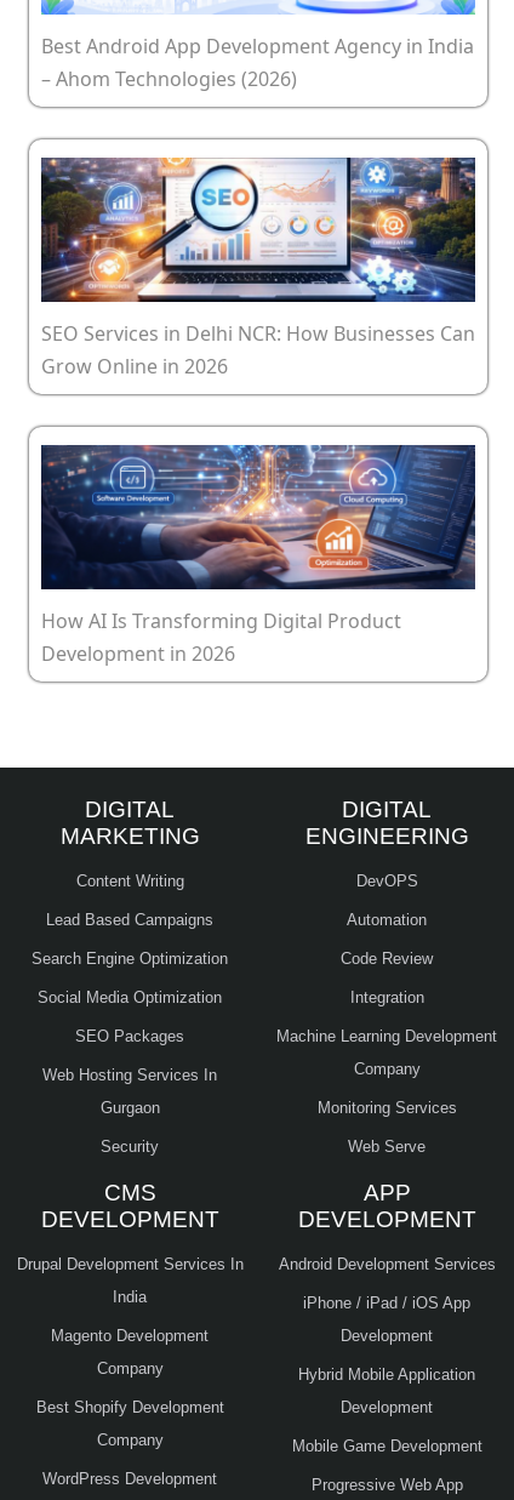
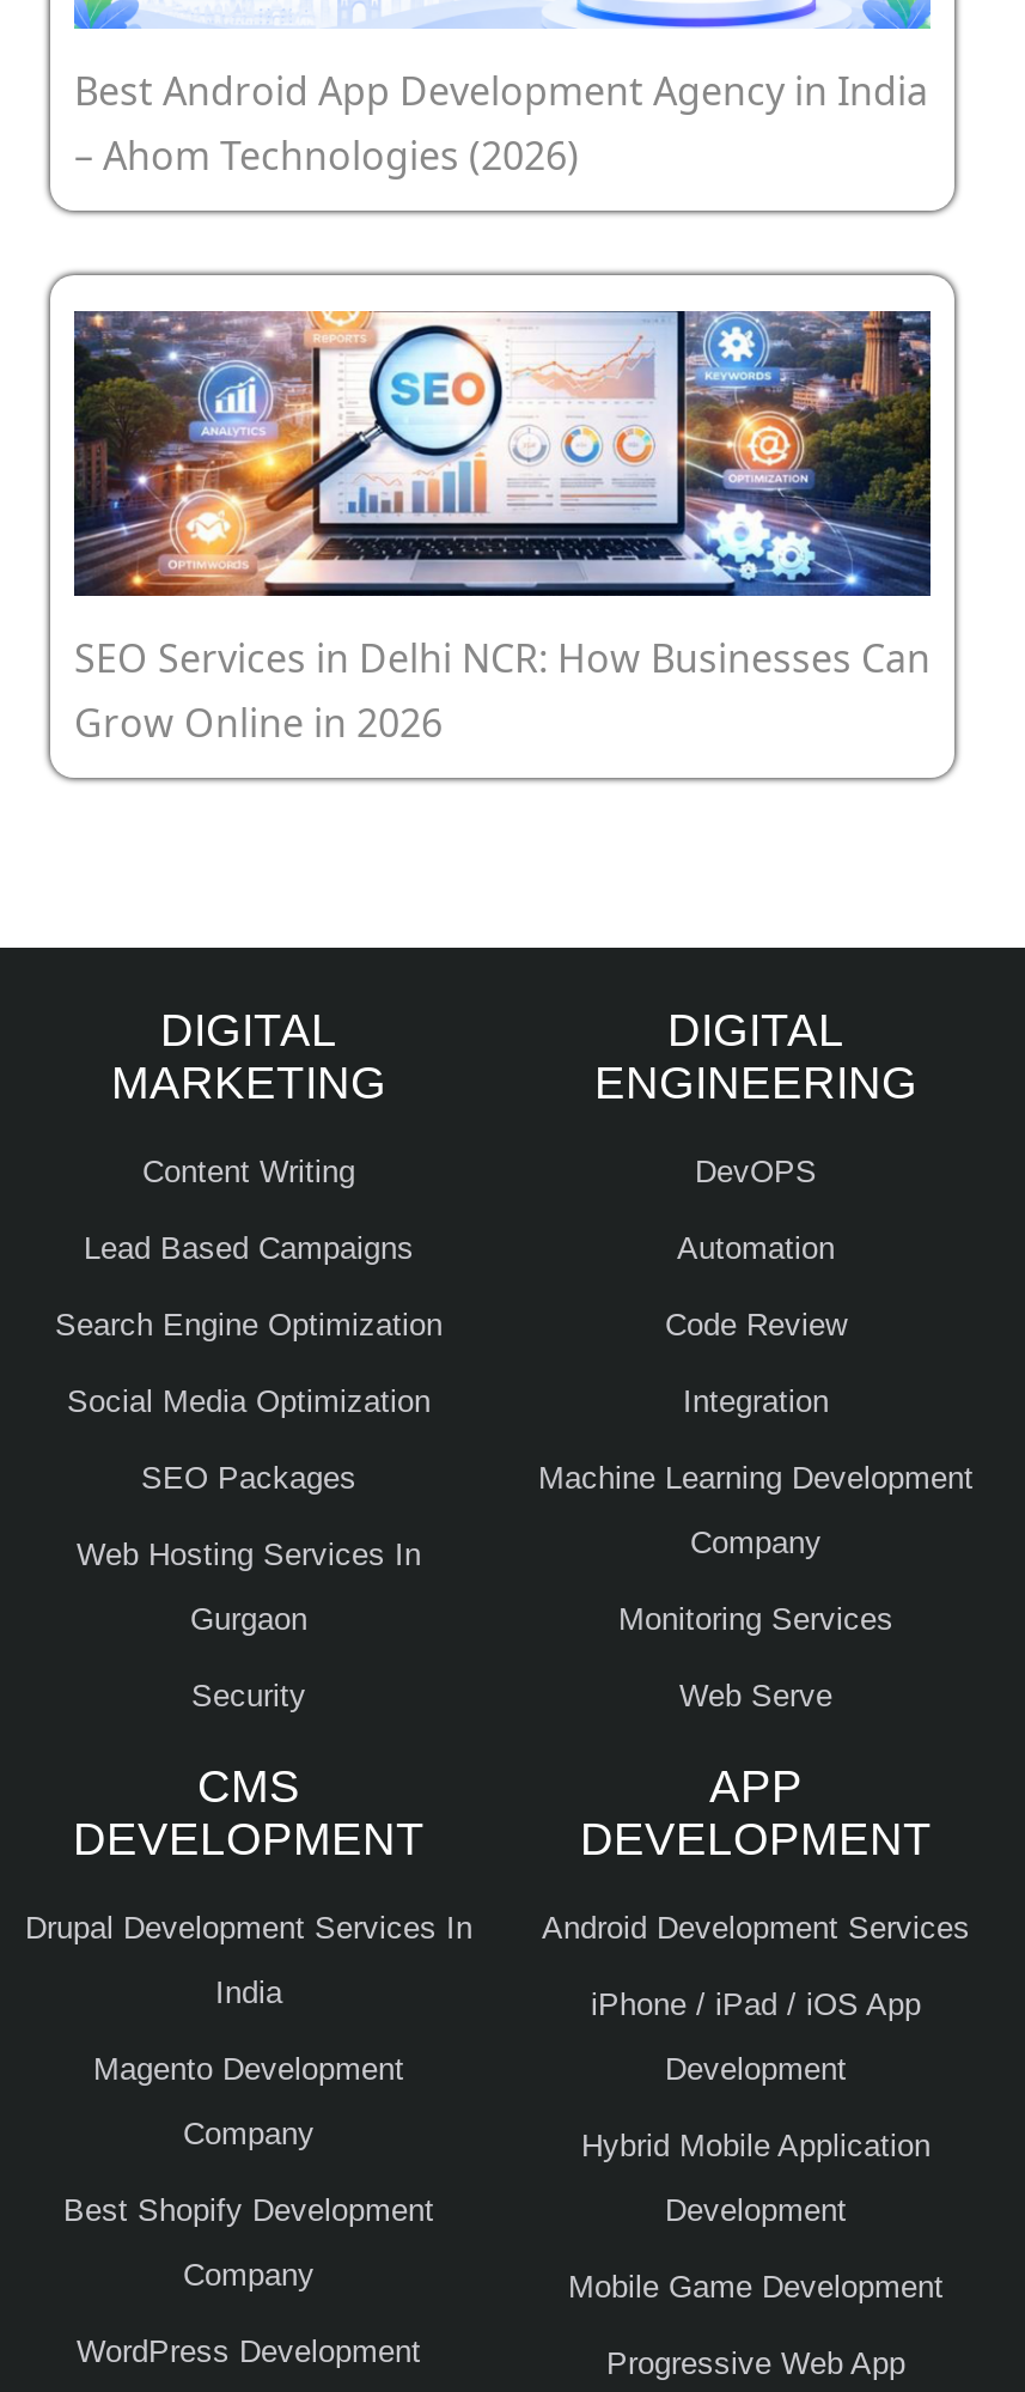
[41,444,476,667] [image] | How AI Is Transforming Digital Product | Development in 2026 -> none

